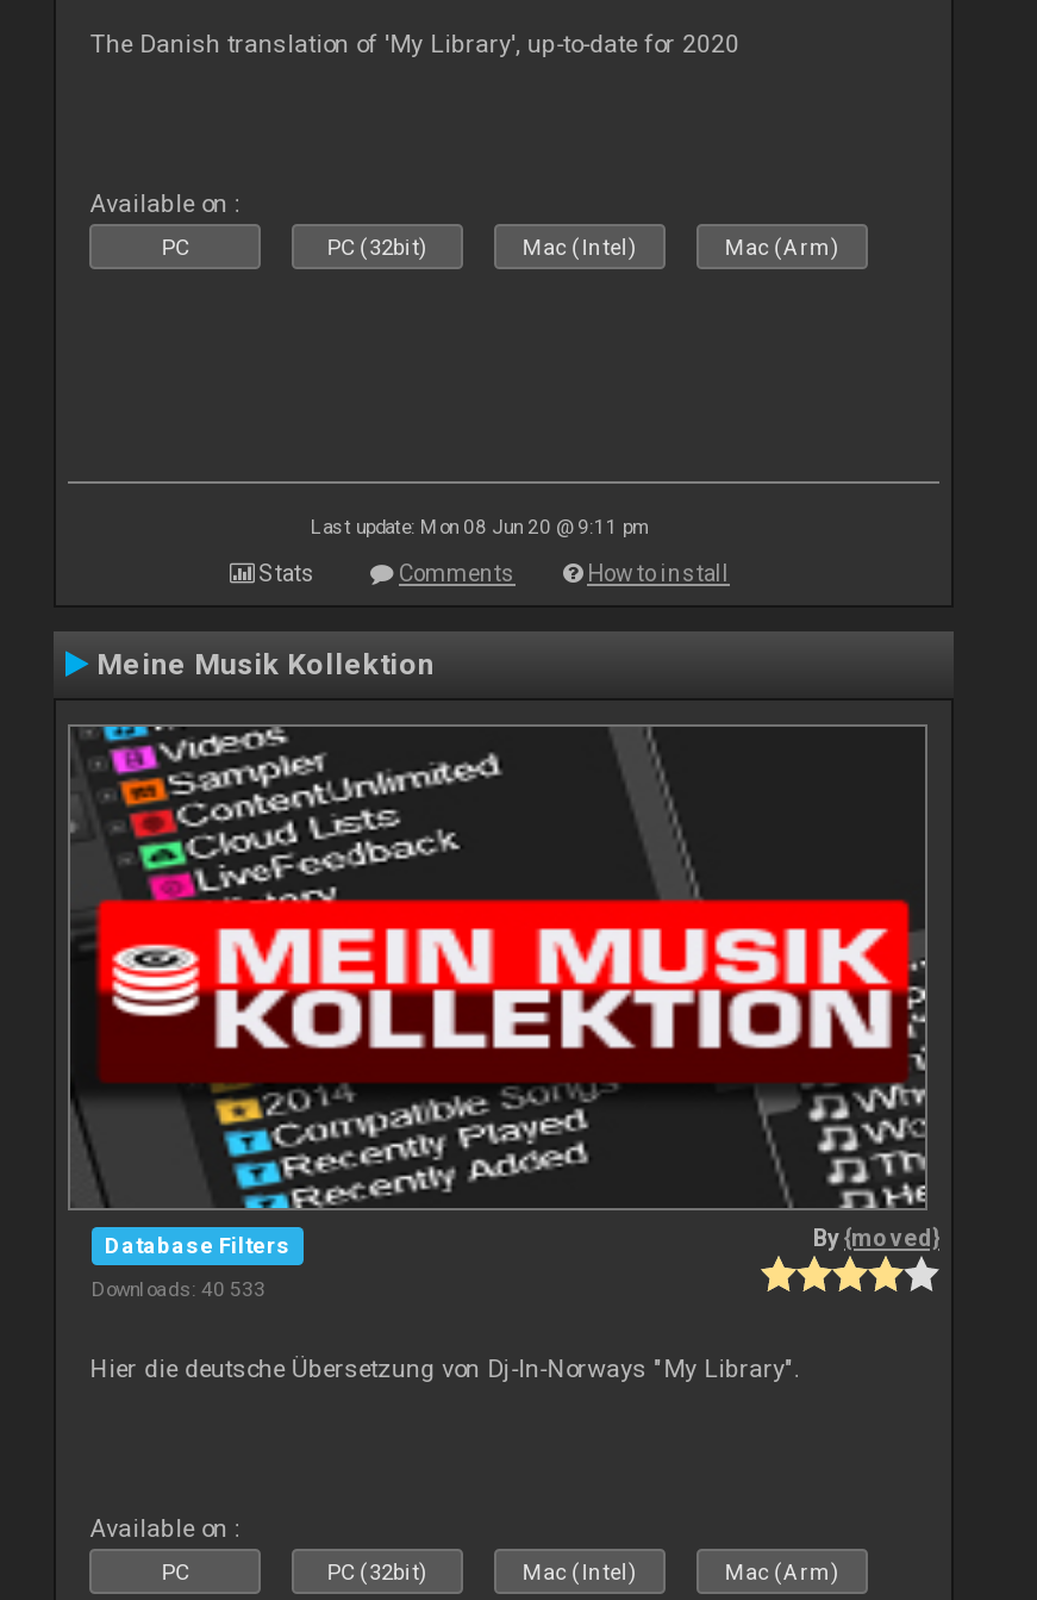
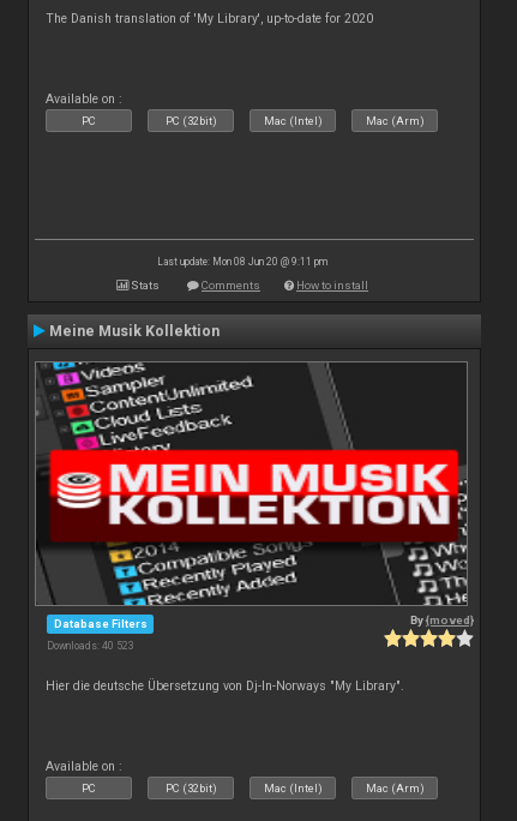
[92,1276,266,1300] Downloads: 40 533 -> [47,639,134,651] Downloads: 40 523

